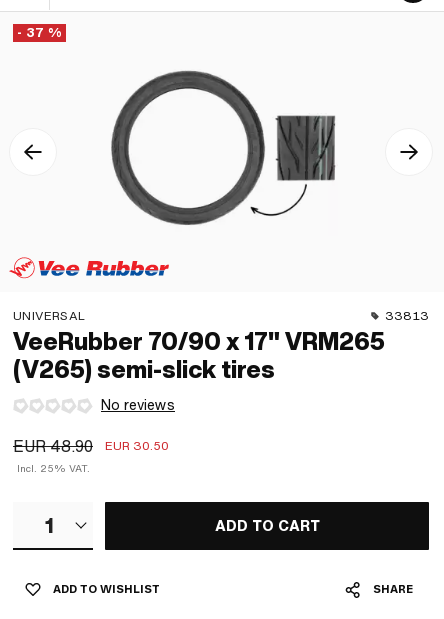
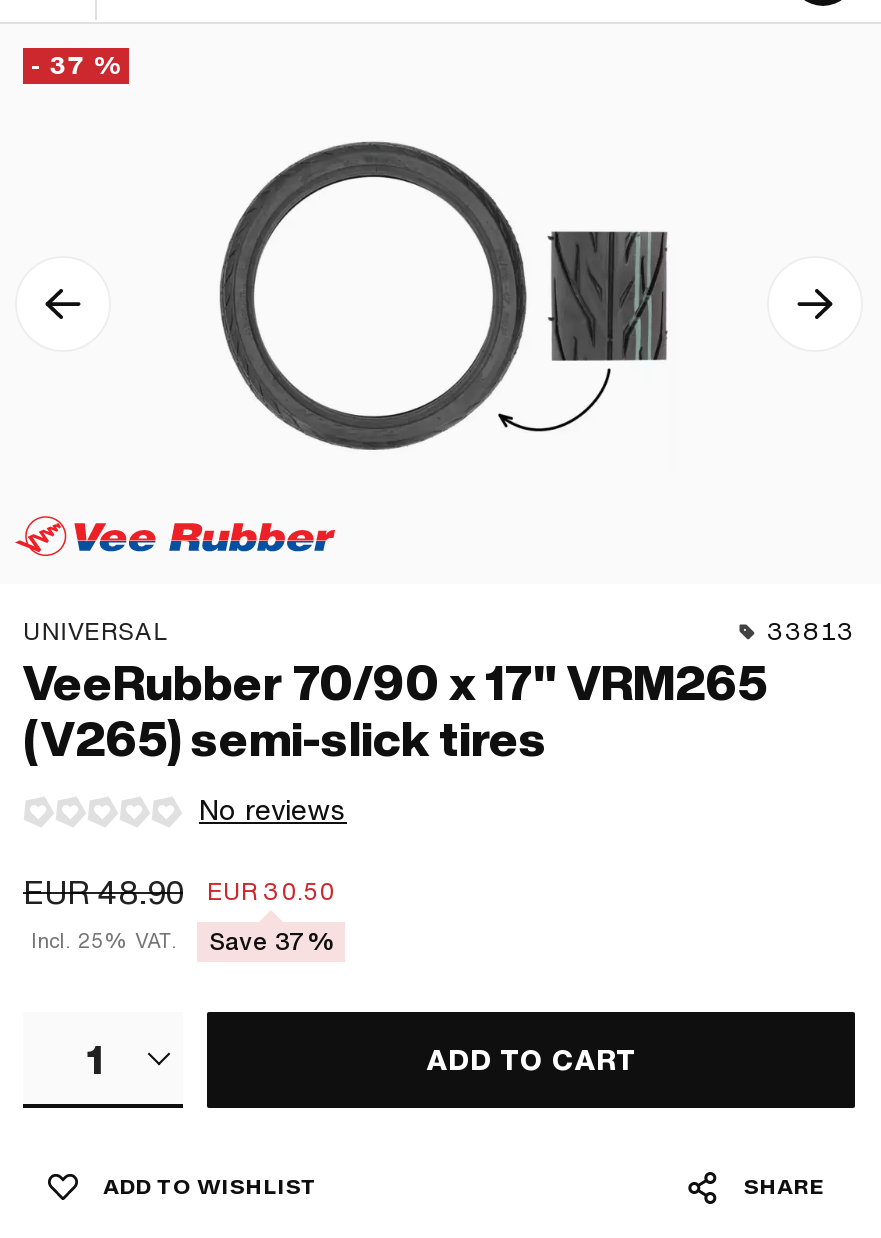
none -> [209,926,333,958] Save 37%

